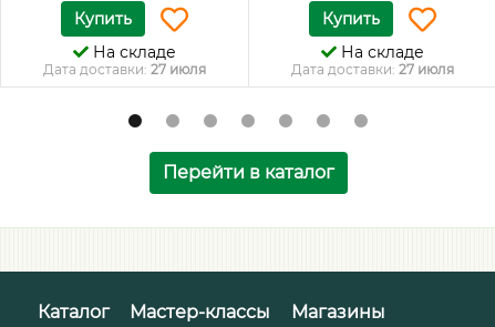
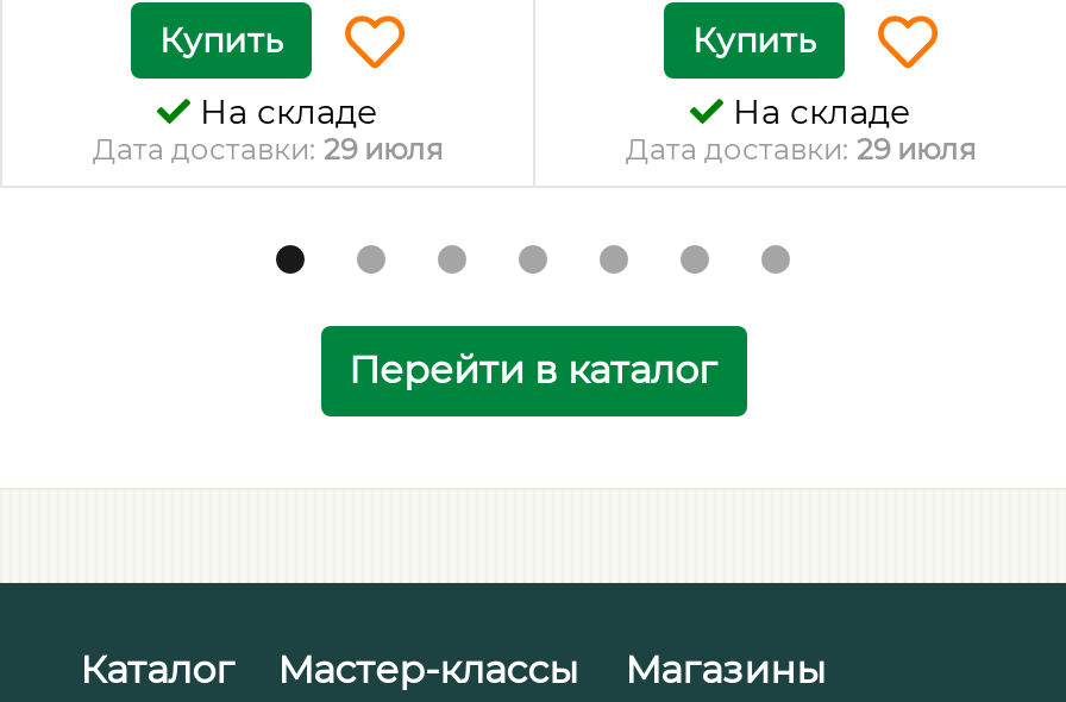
[43,61,206,78] Дата доставки: 27 июля -> [93,132,443,168] Дата доставки: 29 июля
[291,61,454,78] Дата доставки: 27 июля -> [626,132,976,168] Дата доставки: 29 июля

